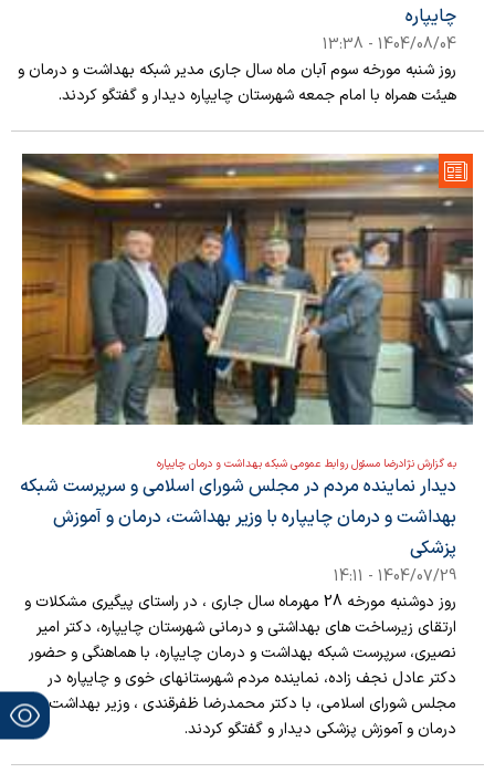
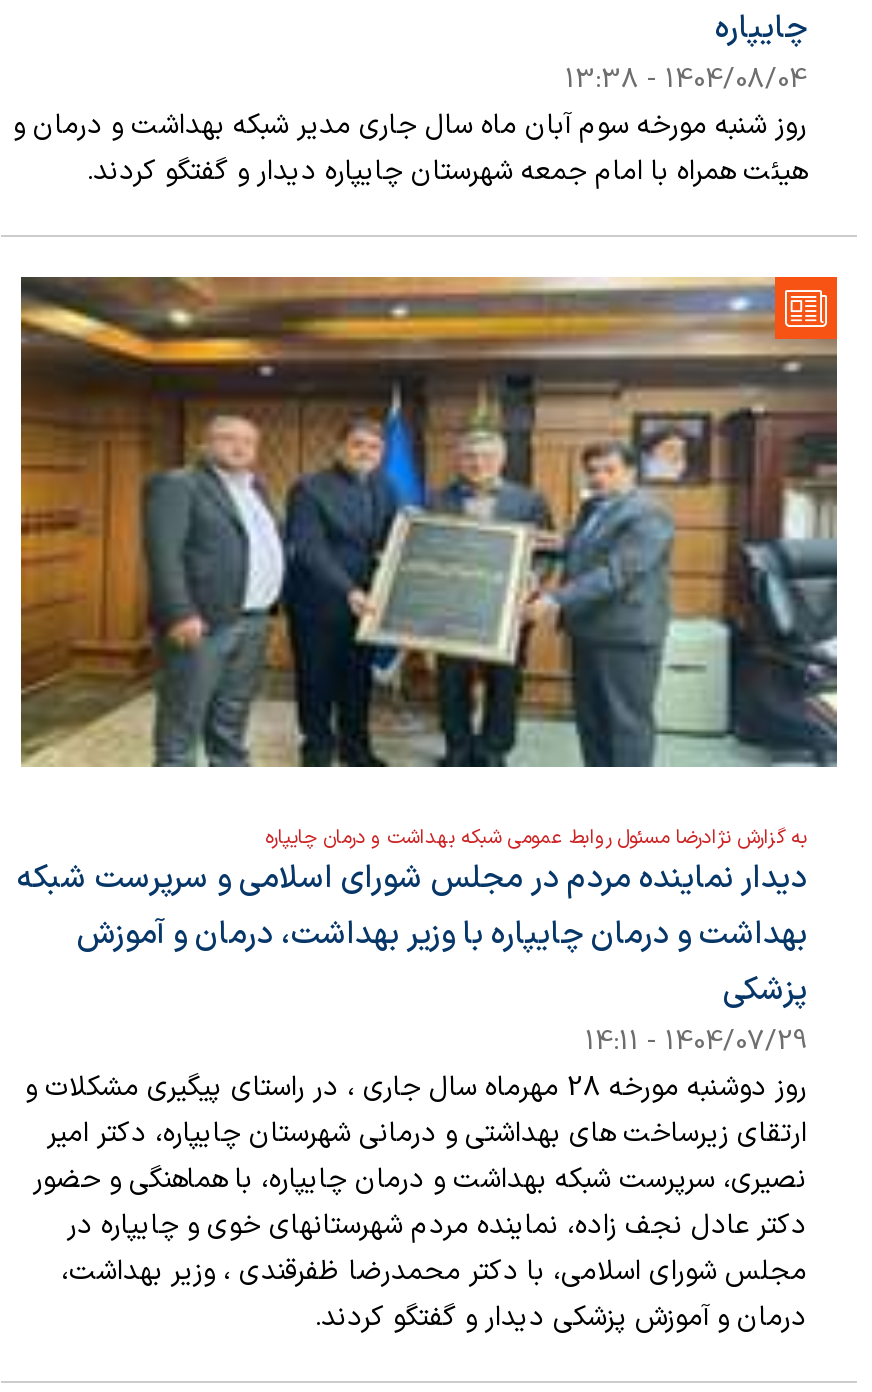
[3,690,51,741] [image] -> none

